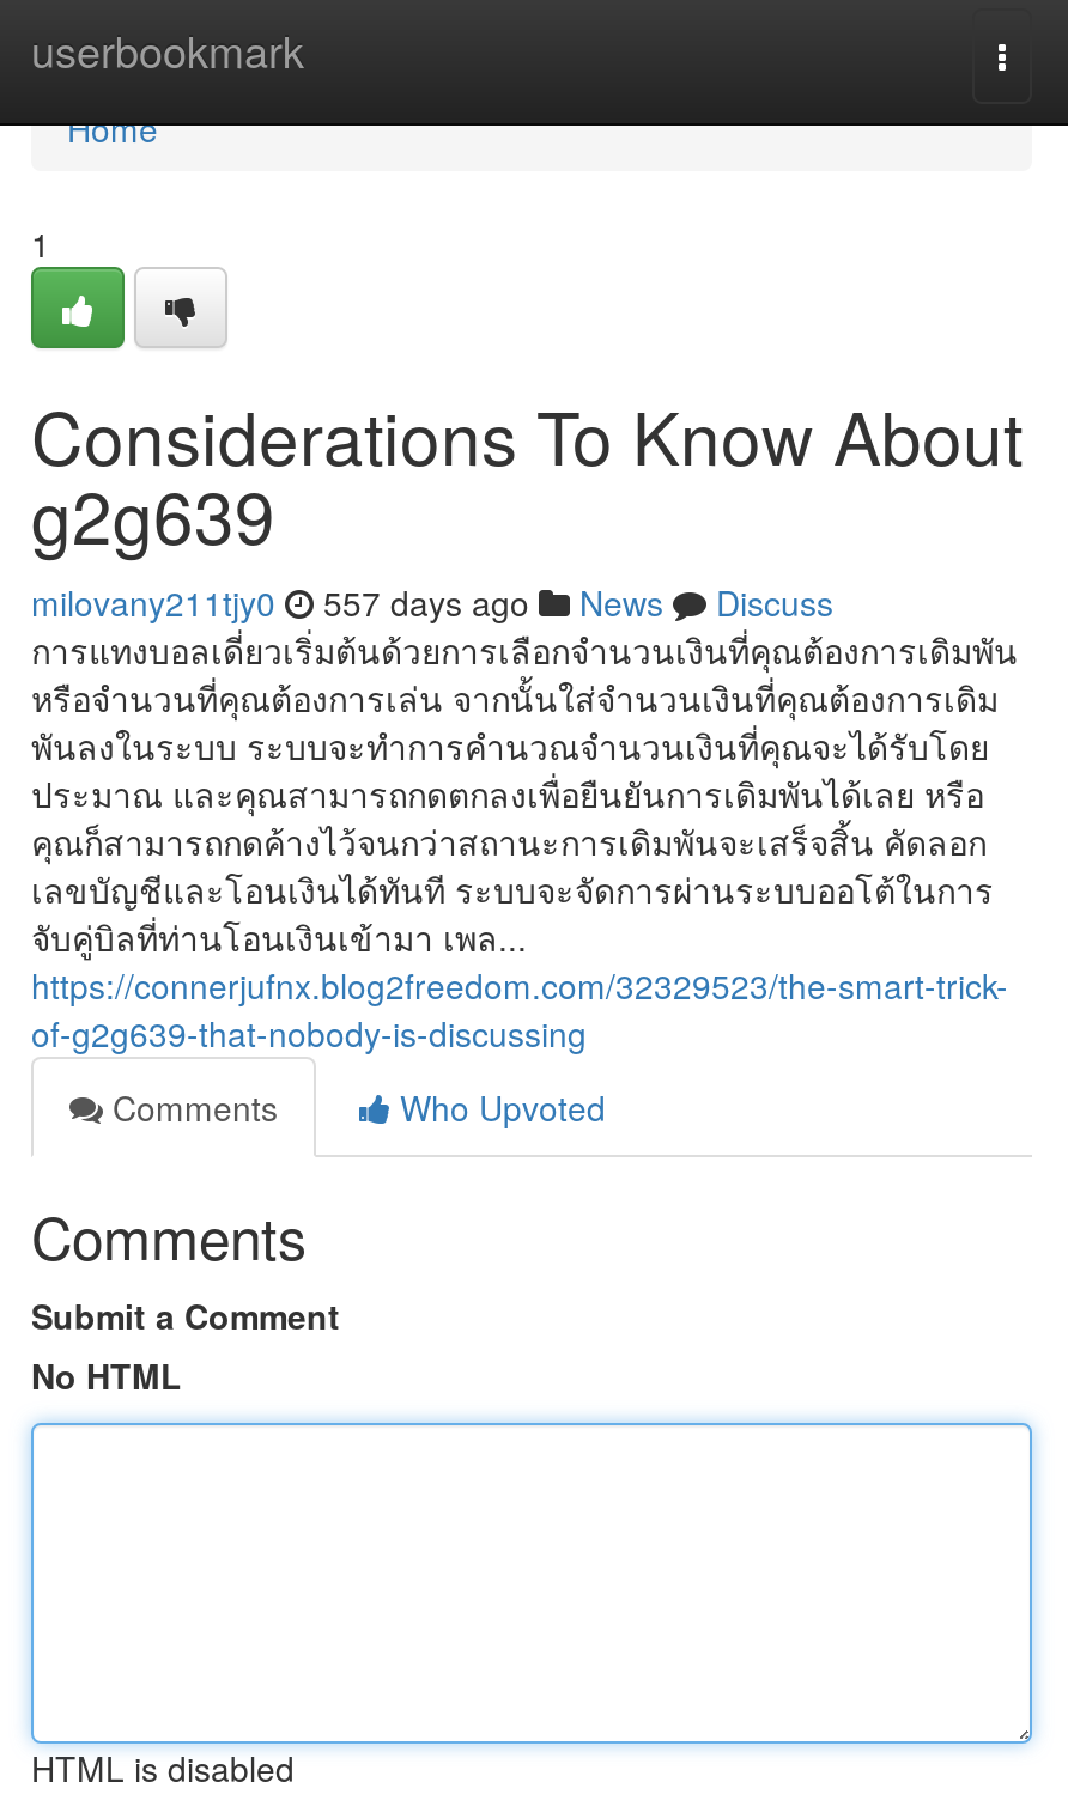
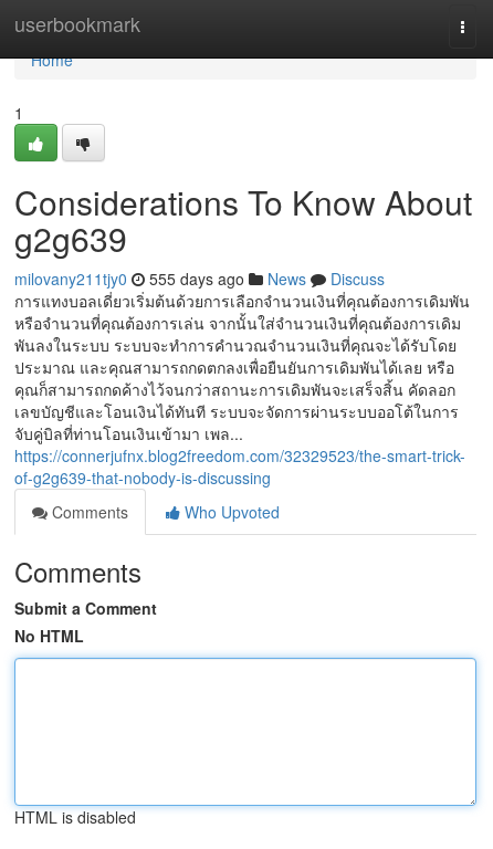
[31,578,833,626] milovany211tjy0 557 days ago News Discuss -> [14,268,385,290] milovany211tjy0 555 days ago News Discuss

